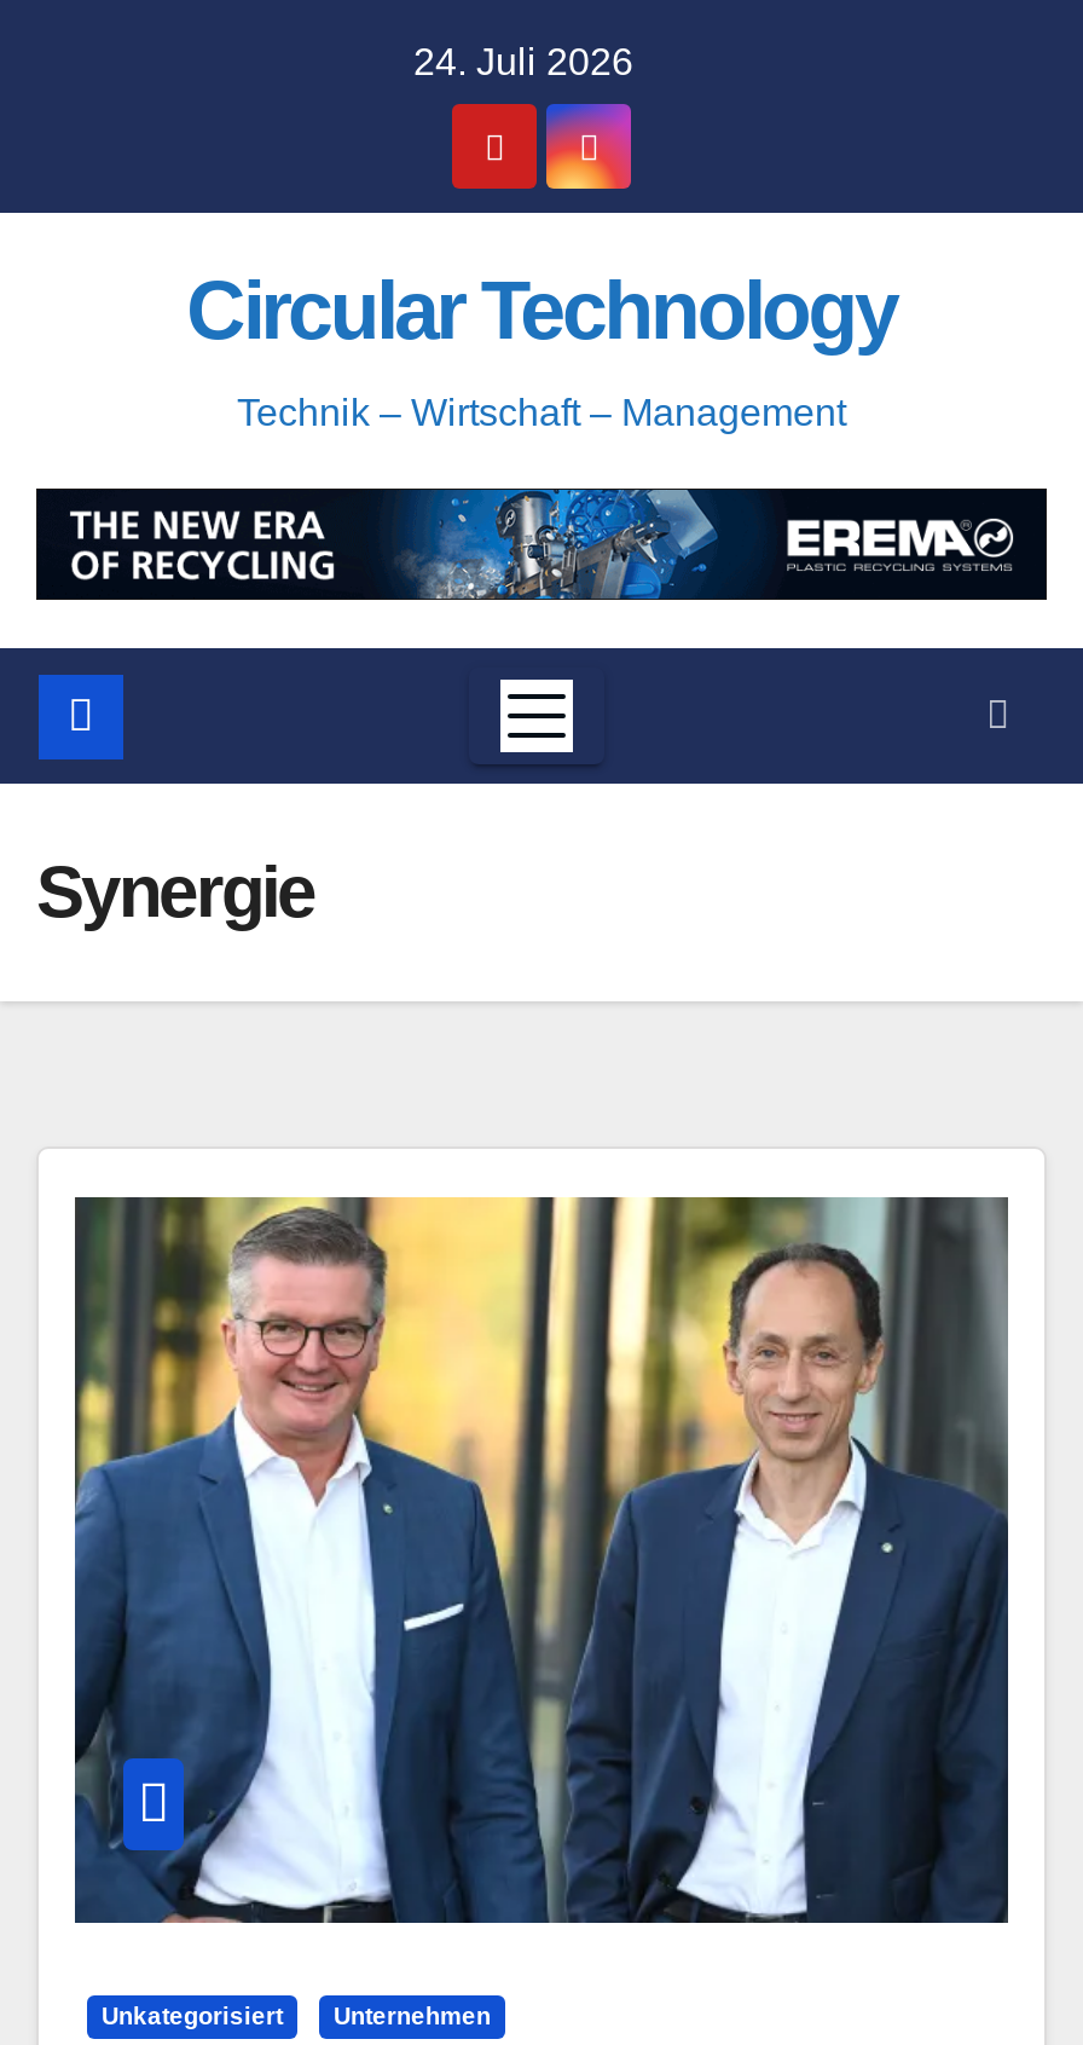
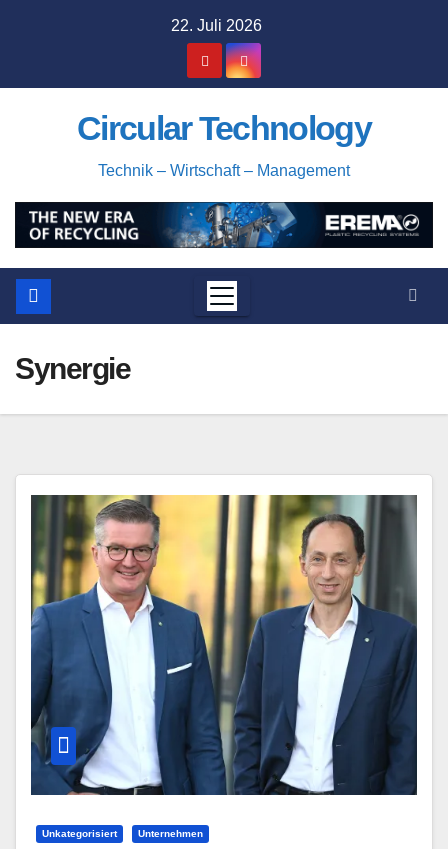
[413,41,633,82] 24. Juli 2026 -> [171,17,262,34] 22. Juli 2026

